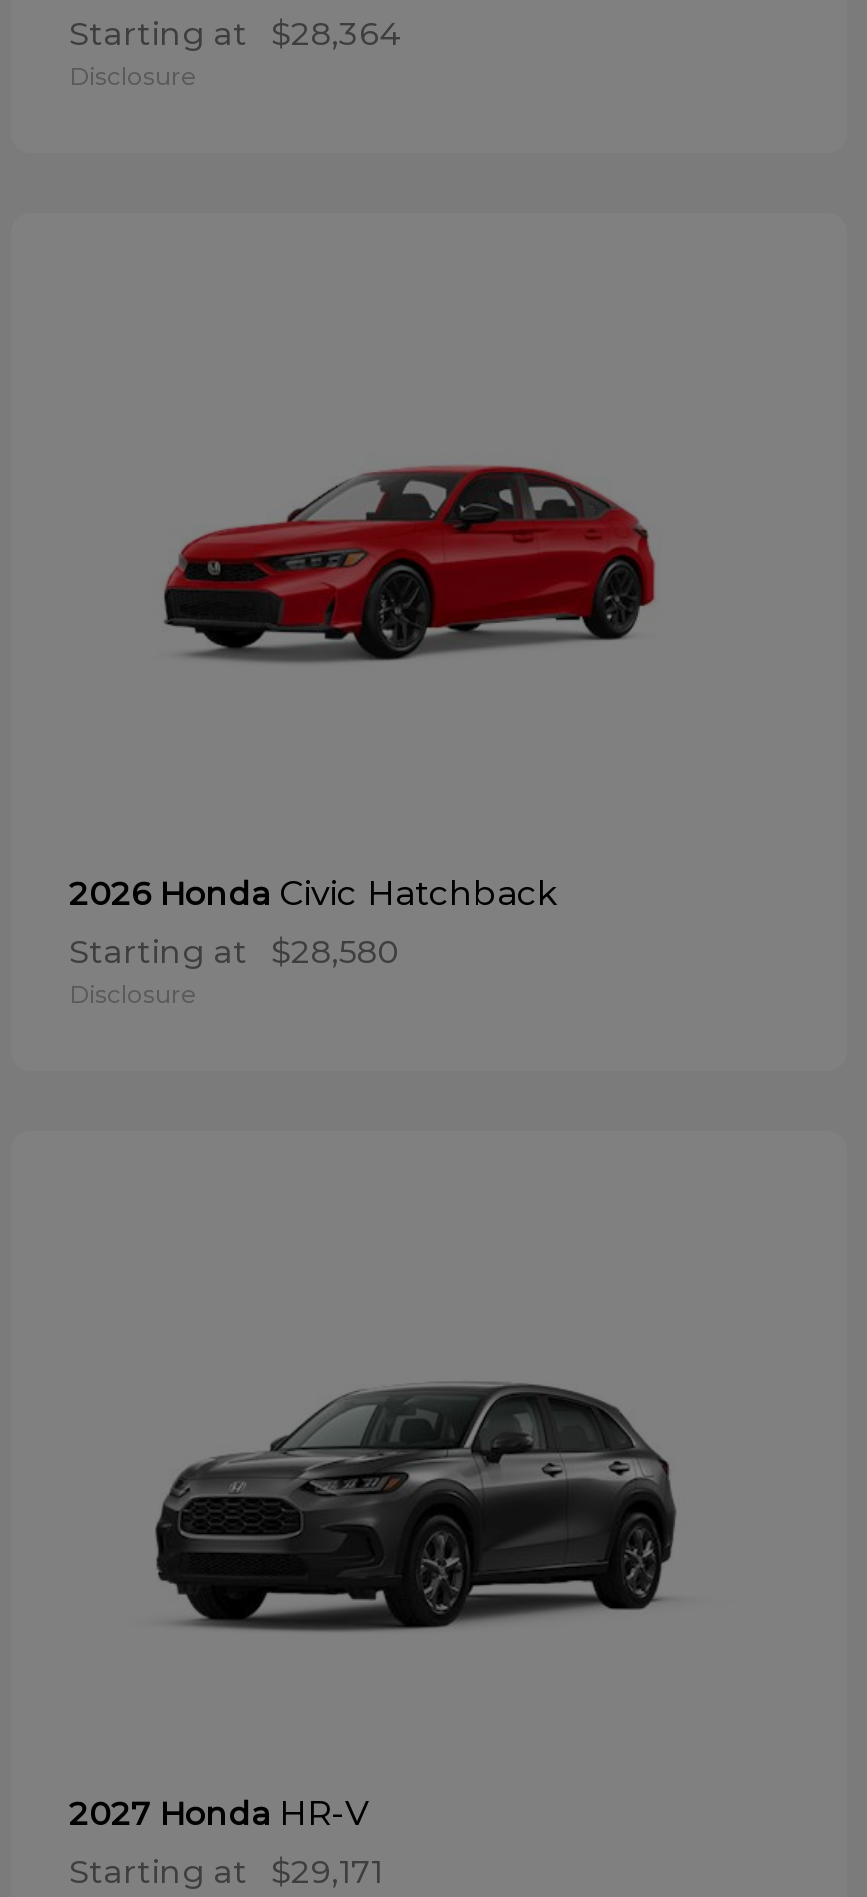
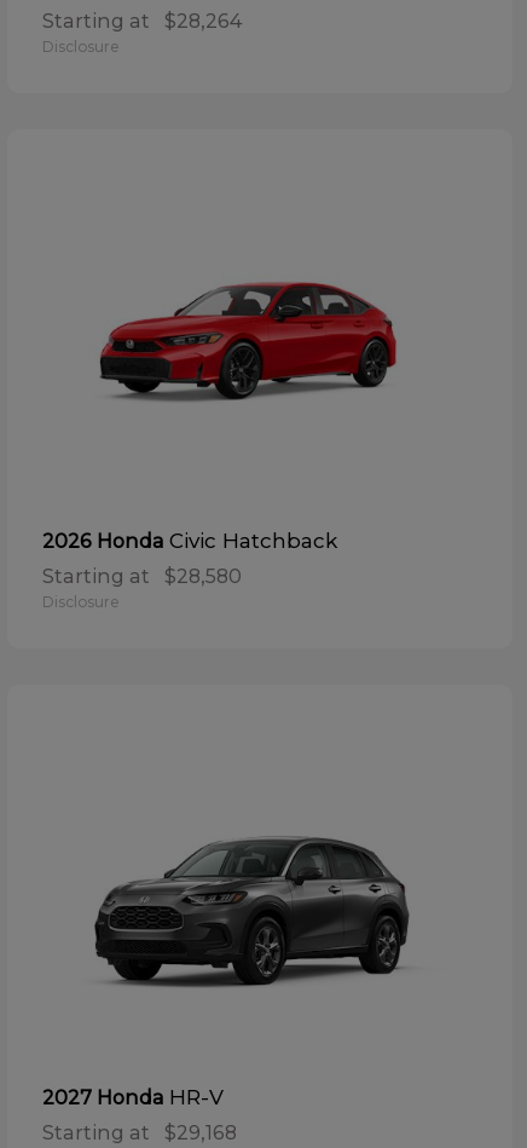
[69,14,399,52] Starting at $28,364 -> [42,9,242,32] Starting at $28,264
[69,1853,383,1891] Starting at $29,171 -> [42,1122,237,1145] Starting at $29,168

